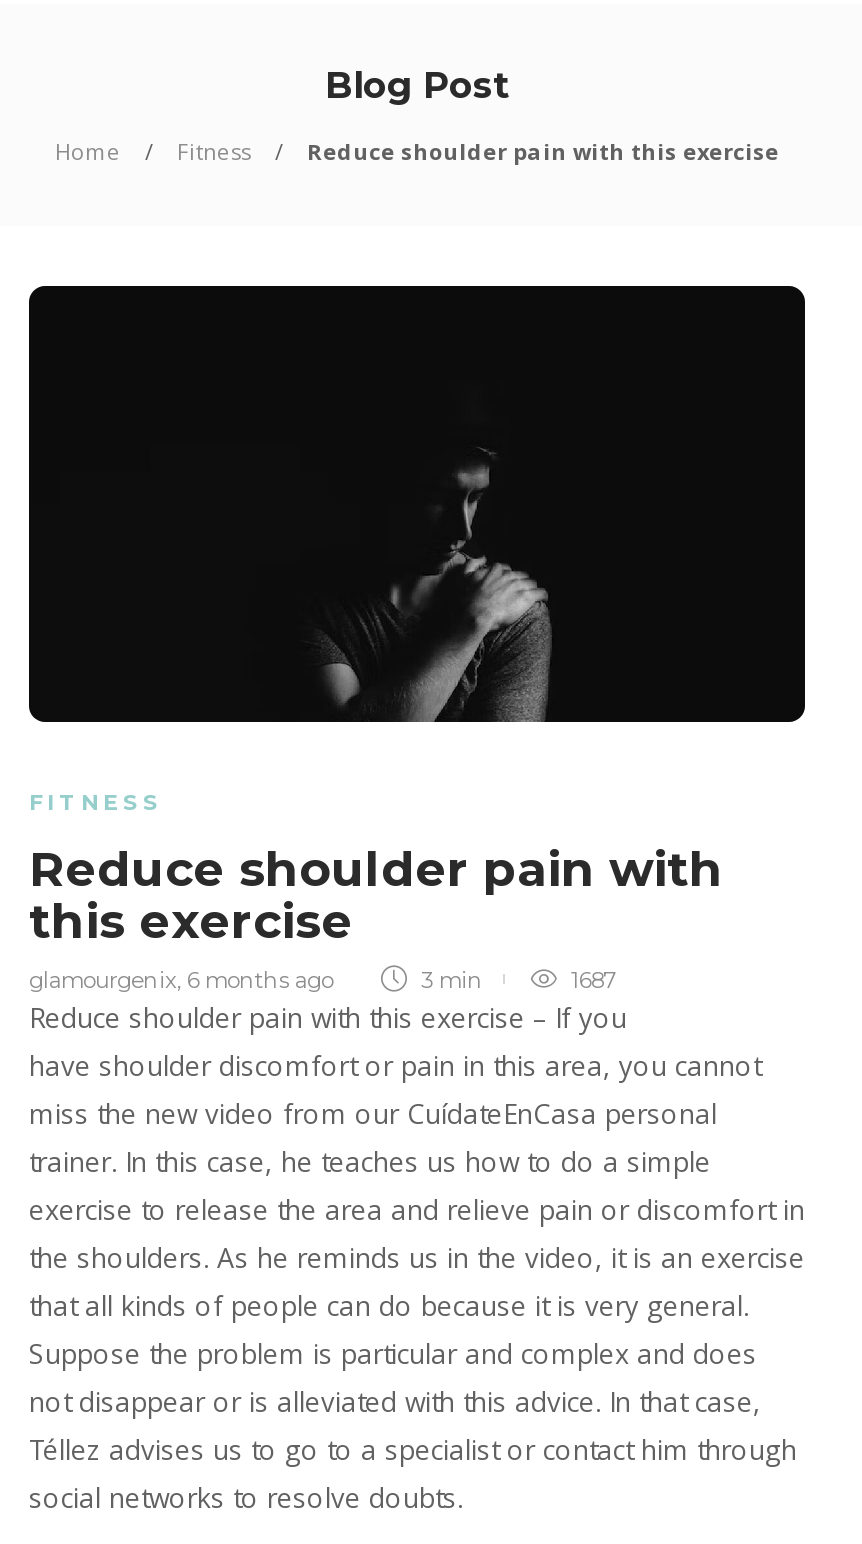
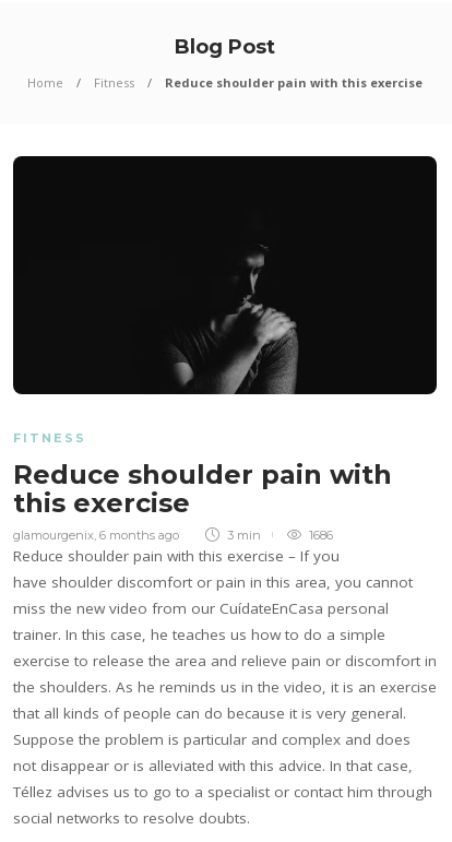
[565,966,615,994] 1687 -> [306,528,333,543] 1686

